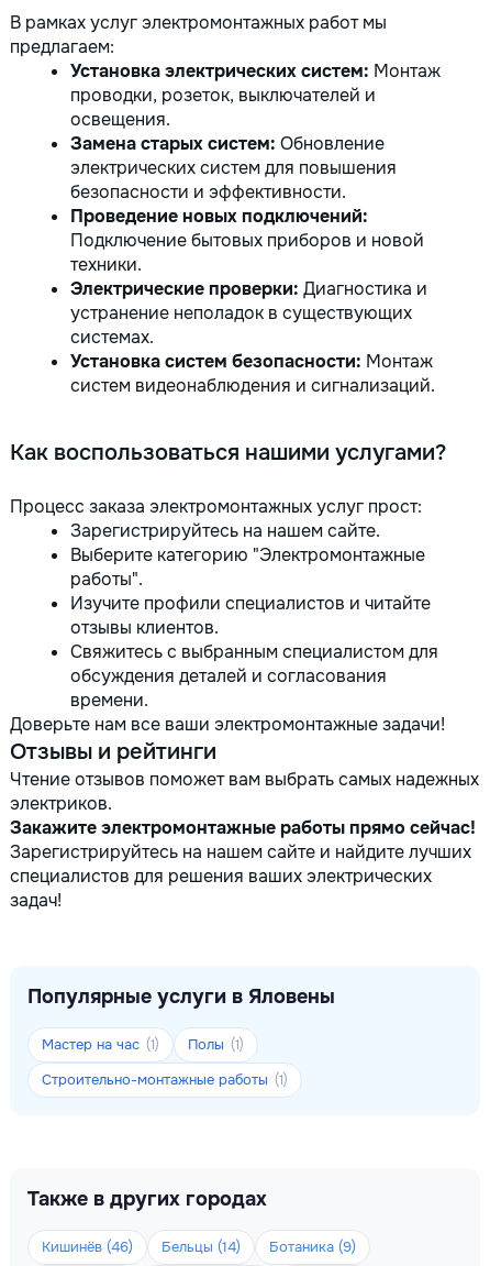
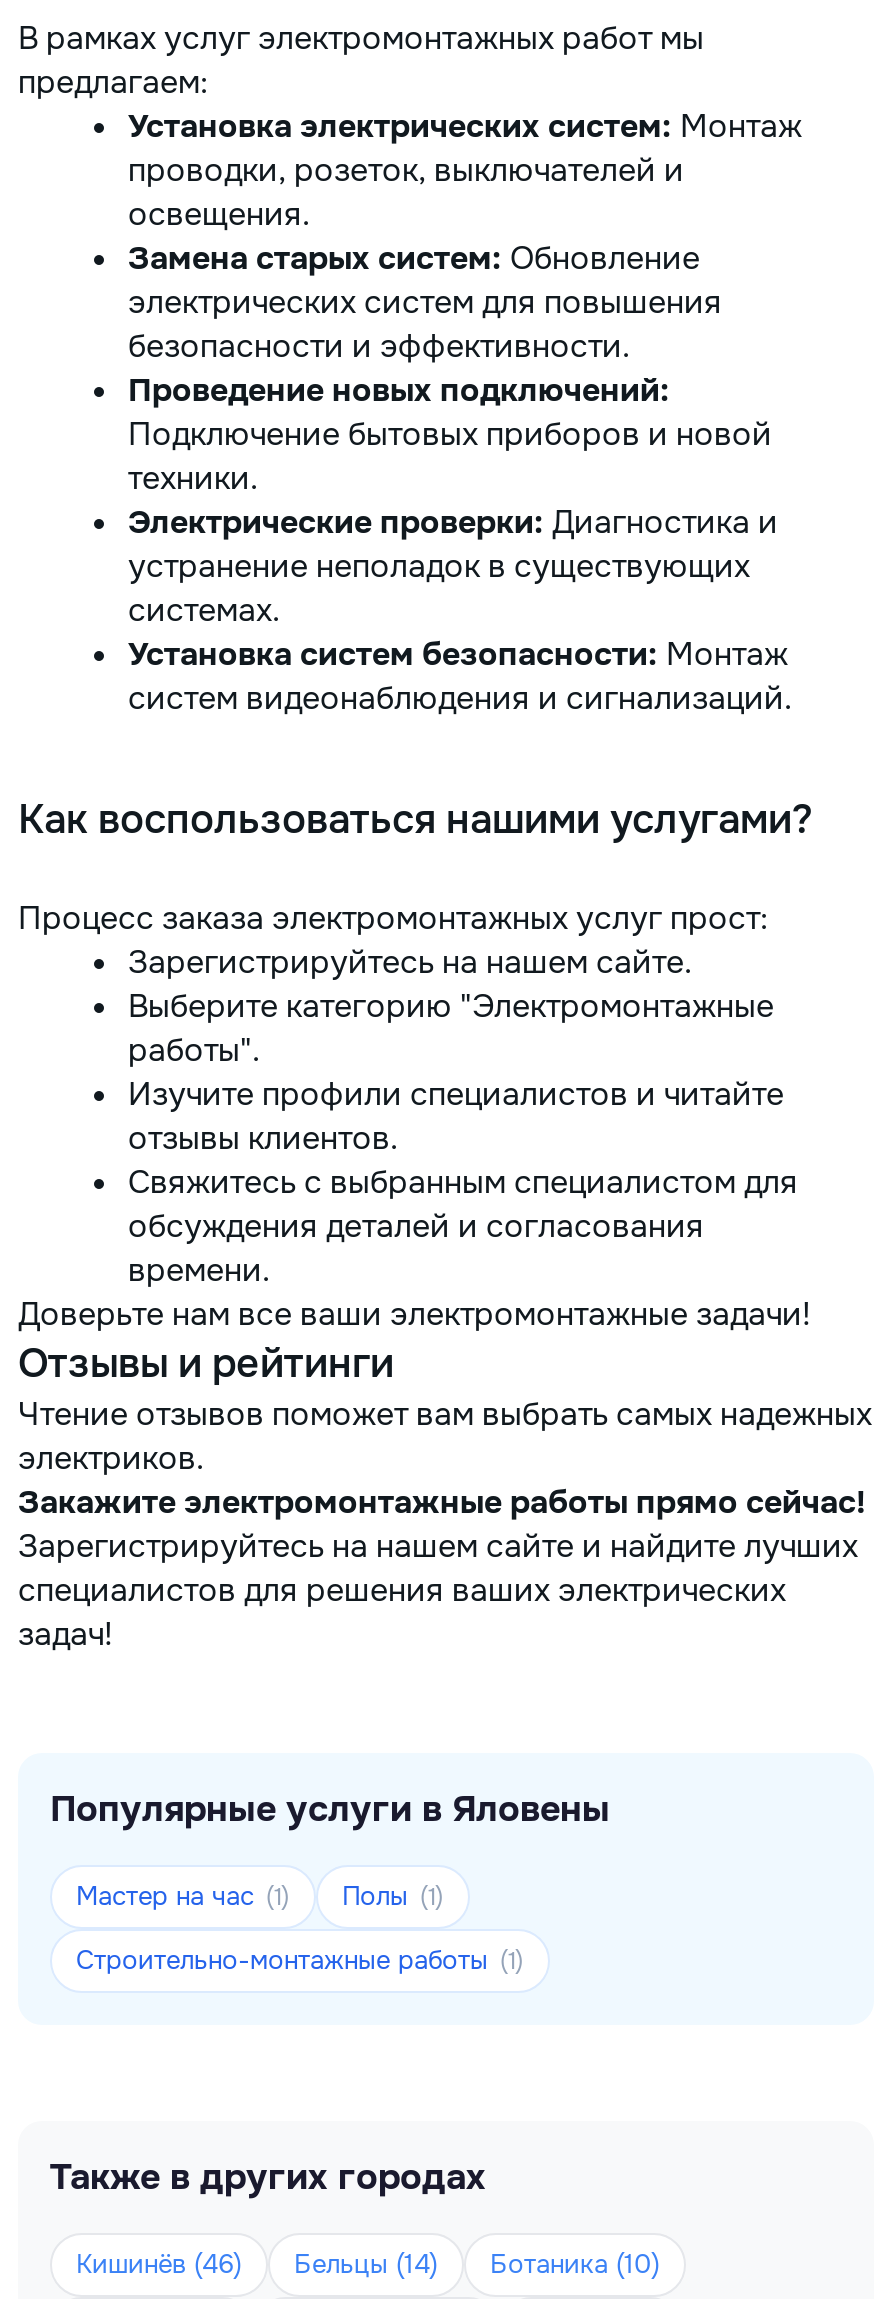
[42,1237,356,1256] Кишинёв (46) Бельцы (14) Ботаника (9) -> [76,2247,660,2281] Кишинёв (46) Бельцы (14) Ботаника (10)

